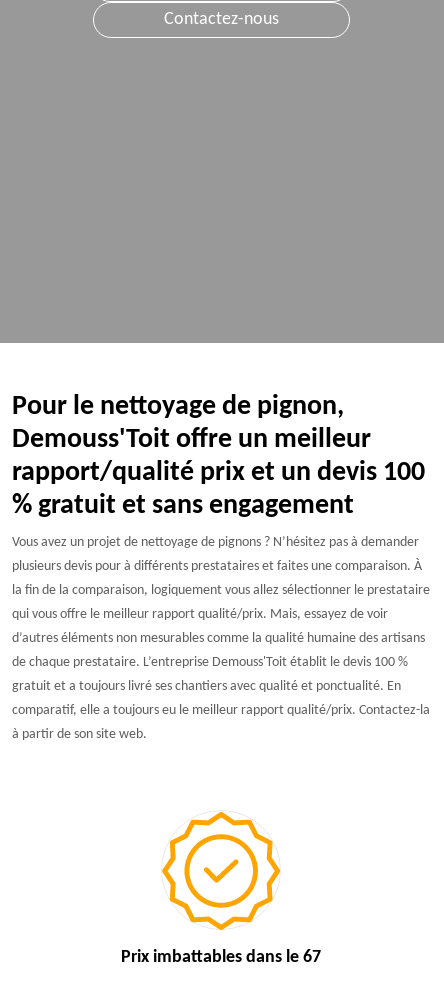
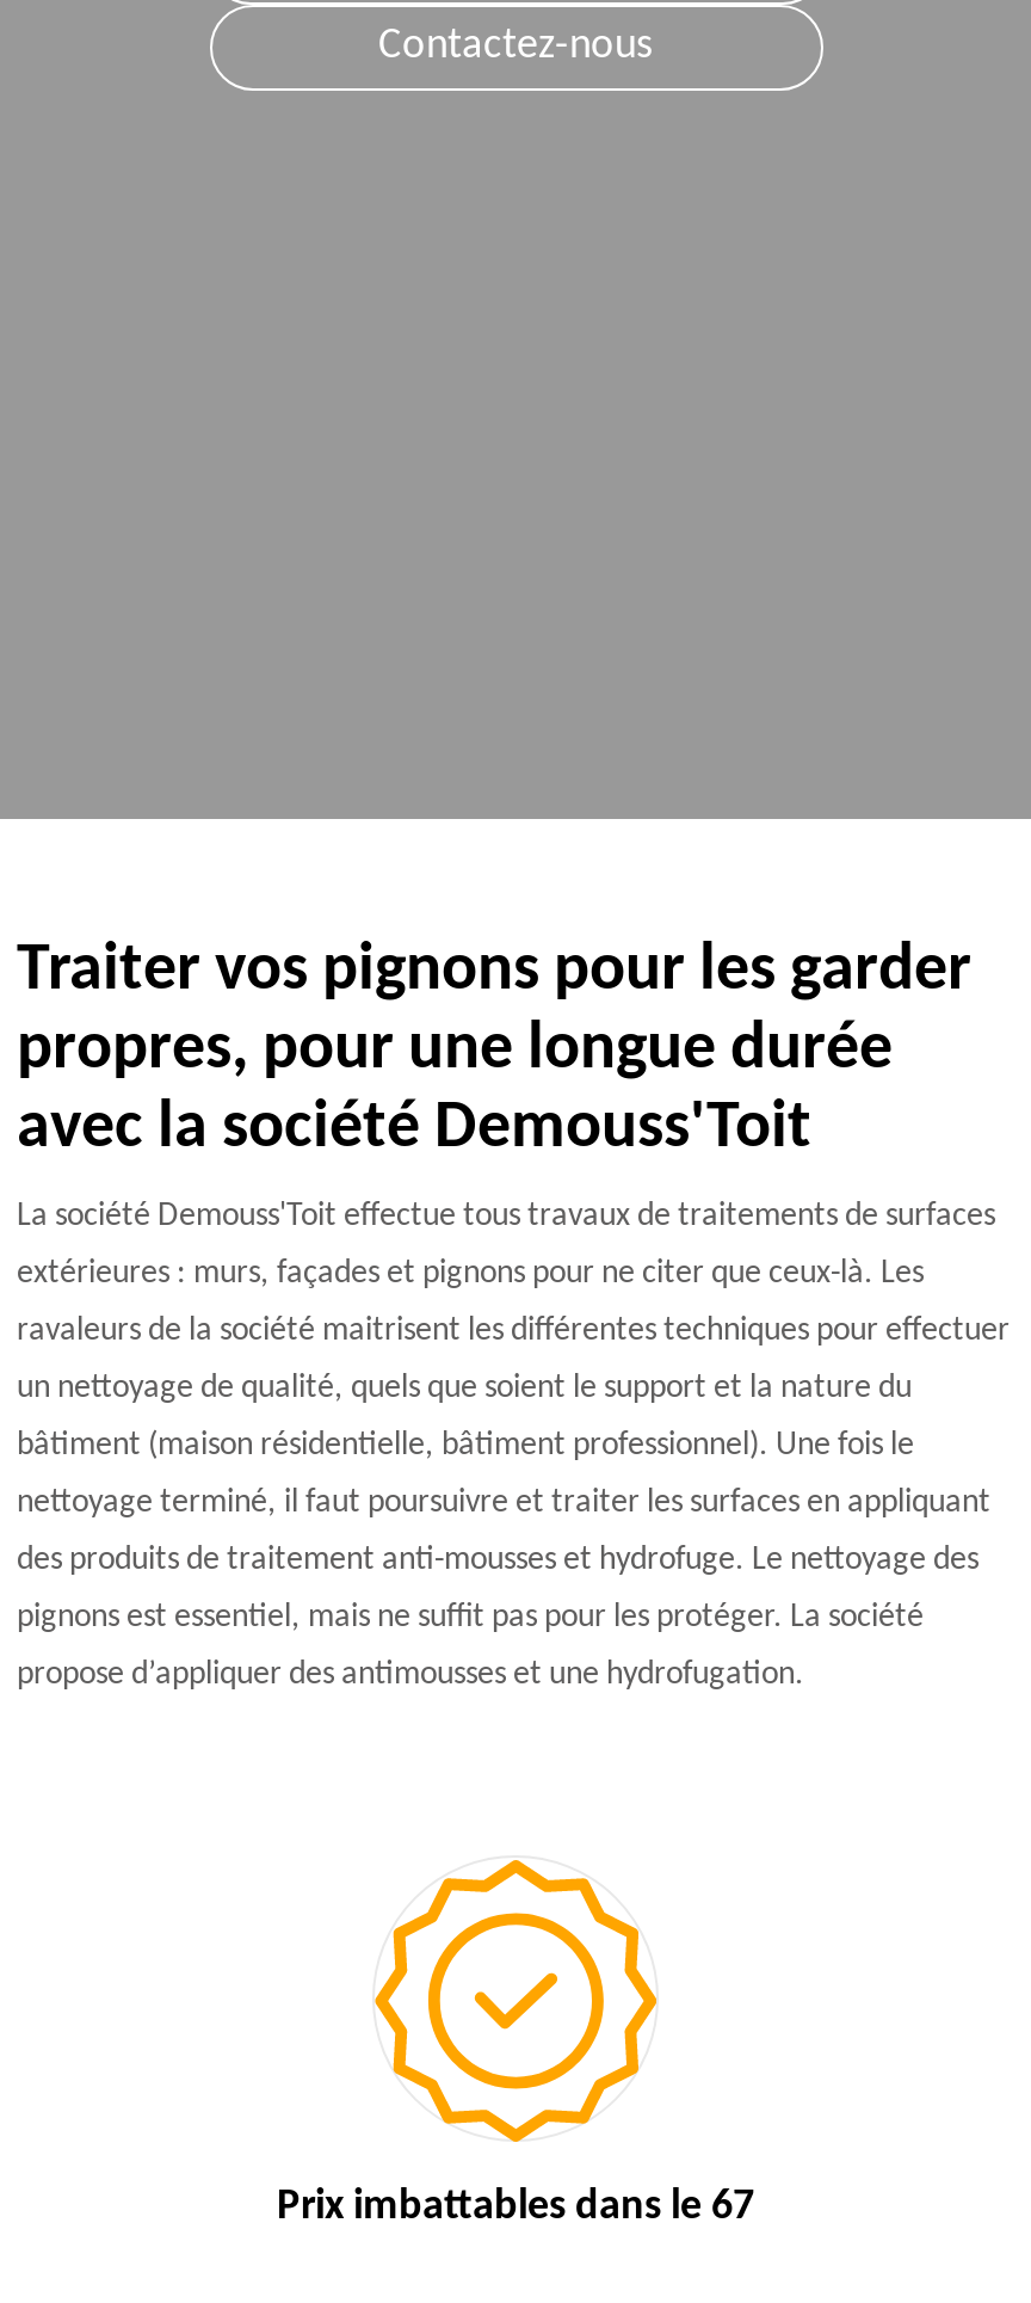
[12,393,425,520] Pour le nettoyage de pignon, | Demouss'Toit offre un meilleur | rapport/qualité prix et un devis 100 | % gratuit et sans engagement -> [17,938,971,1163] Traiter vos pignons pour les garder | propres, pour une longue durée | avec la société Demouss'Toit
[12,535,419,550] Vous avez un projet de nettoyage de pignons ? N’hésitez pas à demander -> [17,1199,995,1234] La société Demouss'Toit effectue tous travaux de traitements de surfaces
[12,559,422,574] plusieurs devis pour à différents prestataires et faites une comparaison. À -> [17,1256,924,1292] extérieures : murs, façades et pignons pour ne citer que ceux-là. Les
[12,583,430,598] la fin de la comparaison, logiquement vous allez sélectionner le prestataire -> [17,1313,1010,1349] ravaleurs de la société maitrisent les différentes techniques pour effectuer
[12,607,388,622] qui vous offre le meilleur rapport qualité/prix. Mais, essayez de voir -> [17,1371,912,1406] un nettoyage de qualité, quels que soient le support et la nature du
[12,631,425,646] d’autres éléments non mesurables comme la qualité humaine des artisans -> [17,1428,914,1464] bâtiment (maison résidentielle, bâtiment professionnel). Une fois le
[12,655,408,670] de chaque prestataire. L’entreprise Demouss'Toit établit le devis 100 % -> [17,1485,990,1521] nettoyage terminé, il faut poursuivre et traiter les surfaces en appliquant
[12,679,401,694] gratuit et a toujours livré ses chantiers avec qualité et ponctualité. En -> [17,1542,978,1578] des produits de traitement anti-mousses et hydrofuge. Le nettoyage des
[12,703,430,718] comparatif, elle a toujours eu le meilleur rapport qualité/prix. Contactez-la -> [17,1600,924,1636] pignons est essentiel, mais ne suffit pas pour les protéger. La société
[12,727,147,742] à partir de son site web. -> [17,1657,804,1693] propose d’appliquer des antimousses et une hydrofugation.

